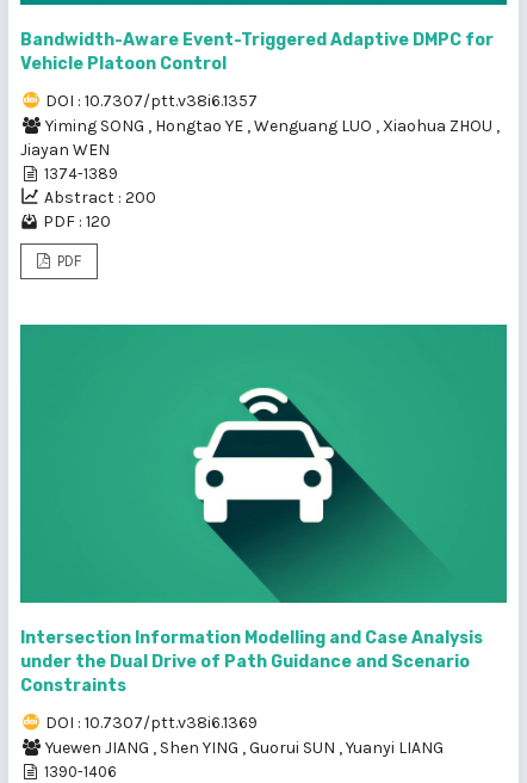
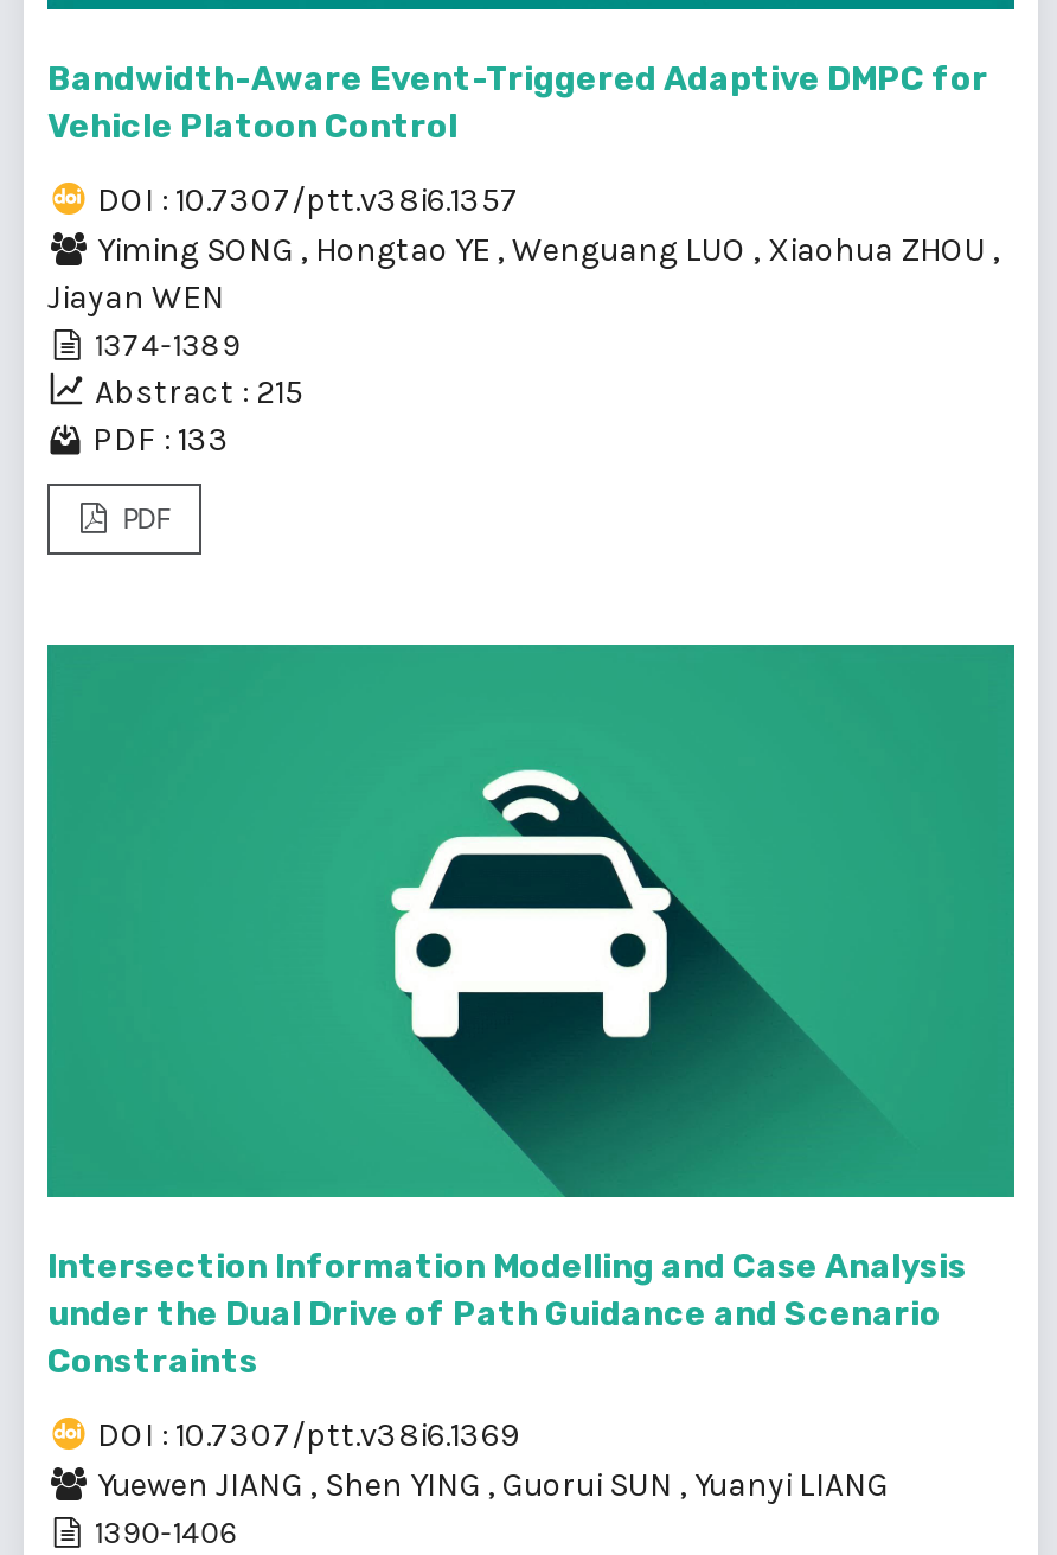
[44,187,156,207] Abstract : 200 -> [95,372,303,412] Abstract : 215
[43,211,111,231] PDF : 120 -> [92,419,230,459] PDF : 133

